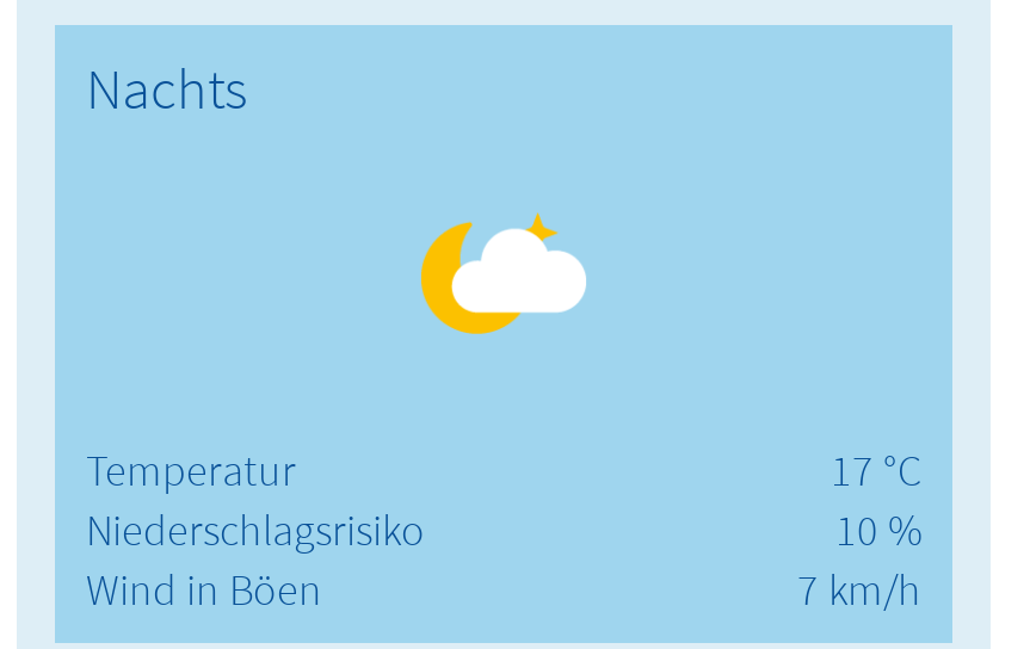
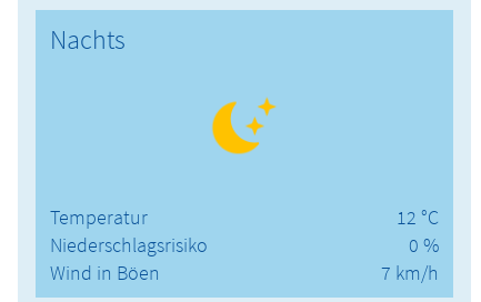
[418,211,590,335] [image] -> [206,97,283,154] [image]
[831,443,921,498] 17 °C -> [397,205,439,230] 12 °C
[835,503,921,558] 10 % -> [409,232,439,258] 0 %

